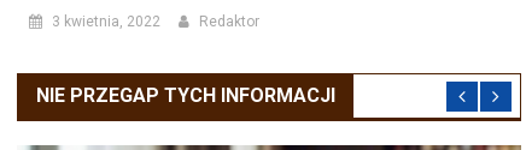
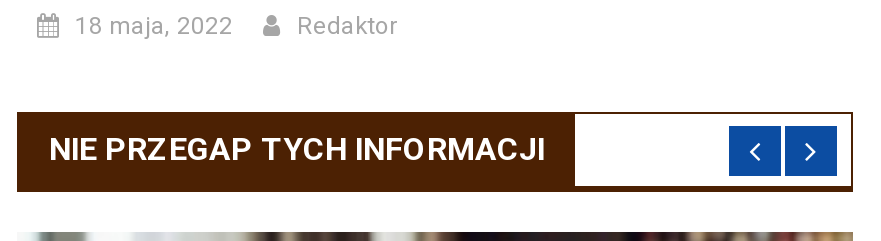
[52,13,160,30] 3 kwietnia, 2022 -> [75,12,233,40] 18 maja, 2022

